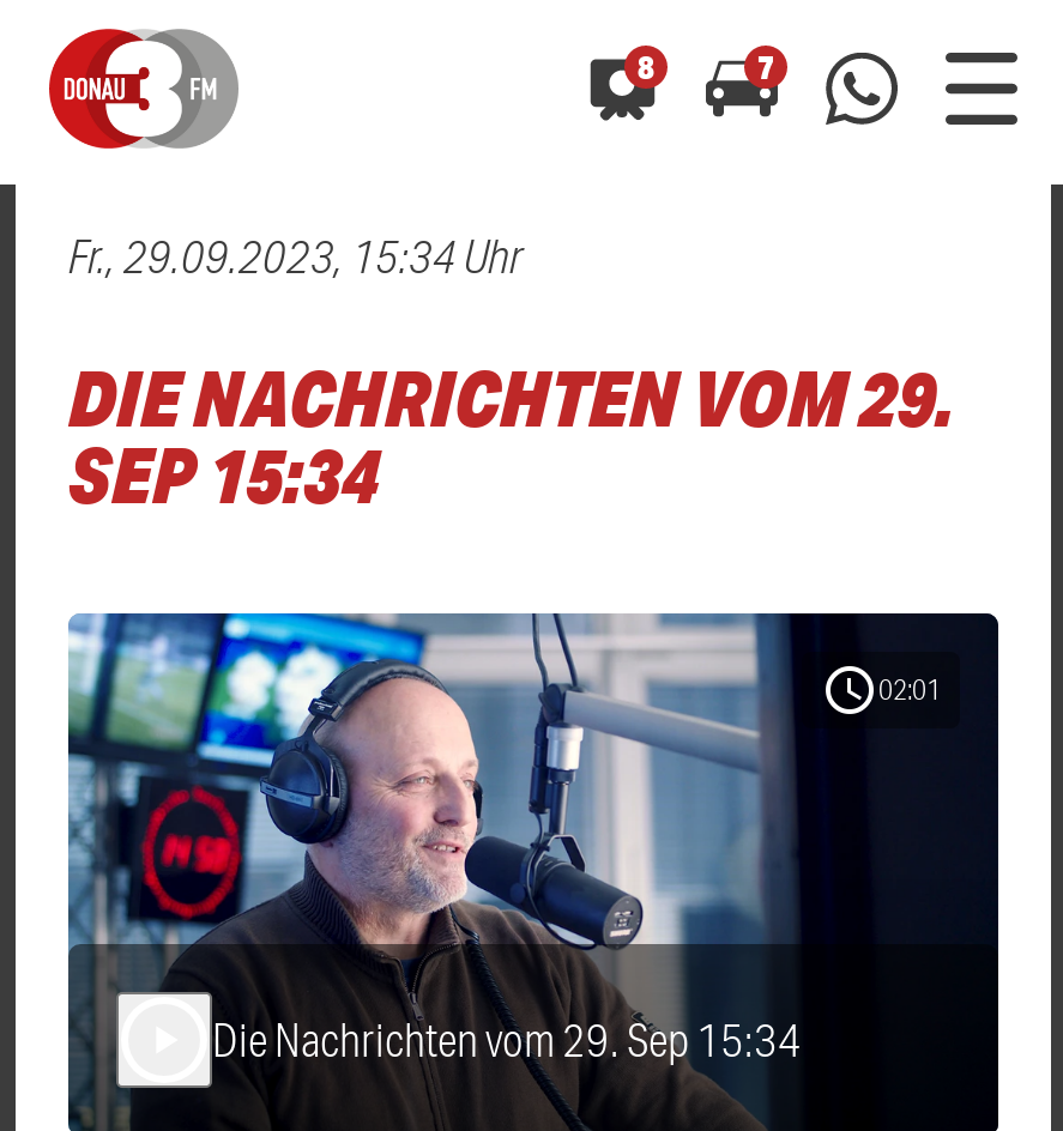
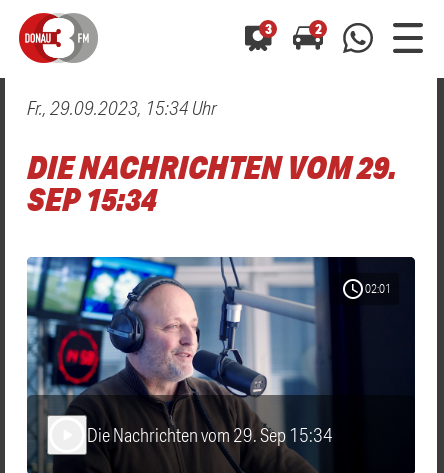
[638,46,654,89] 8 -> [264,20,271,38] 3
[757,46,774,89] 7 -> [314,20,321,38] 2

